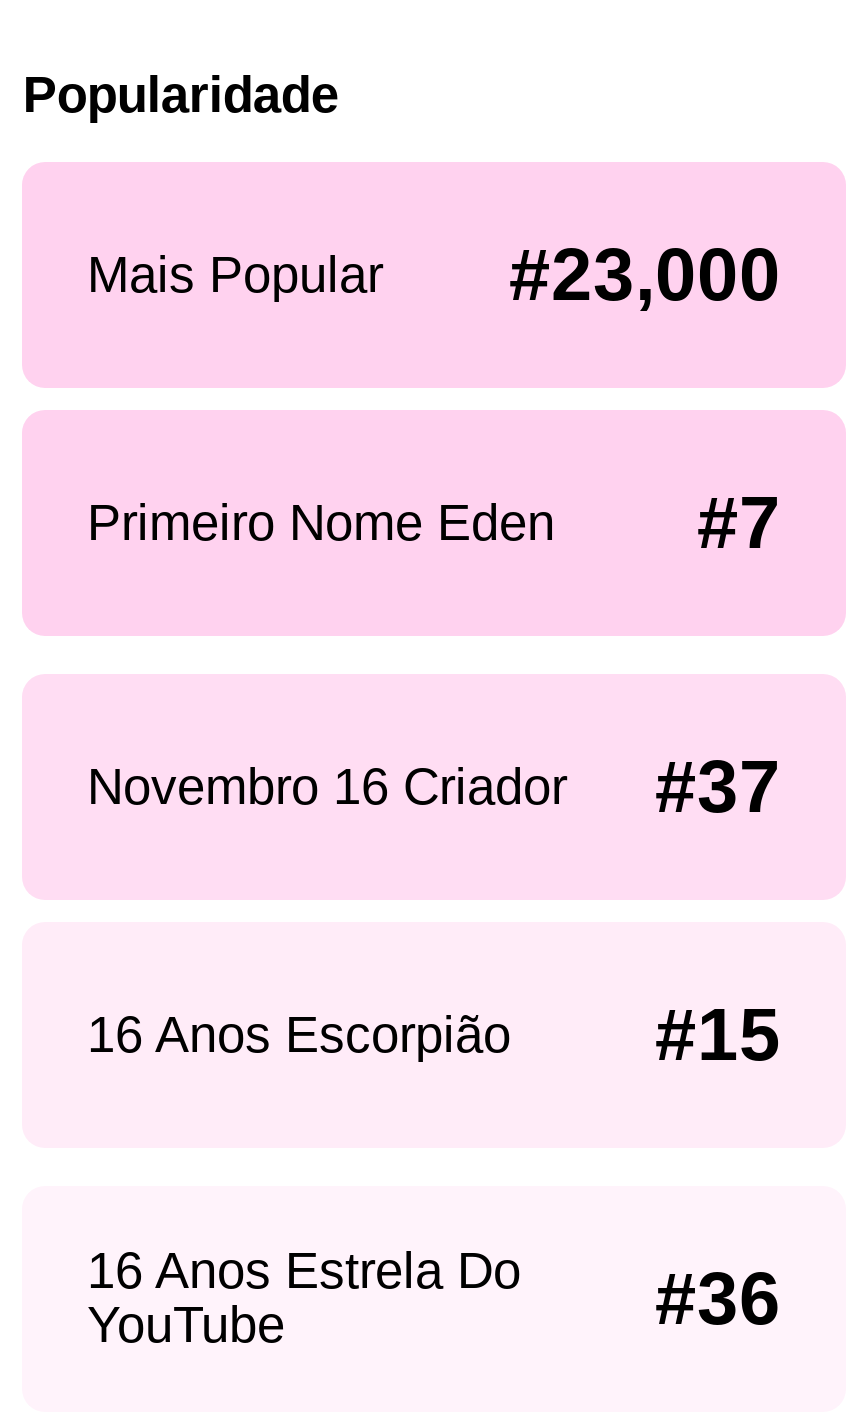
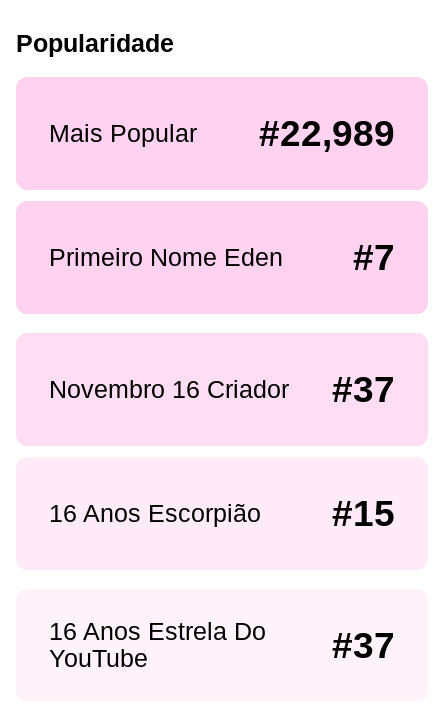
[509,234,781,316] #23,000 -> [259,113,395,154] #22,989
[655,1257,781,1339] #36 -> [332,625,395,666] #37

